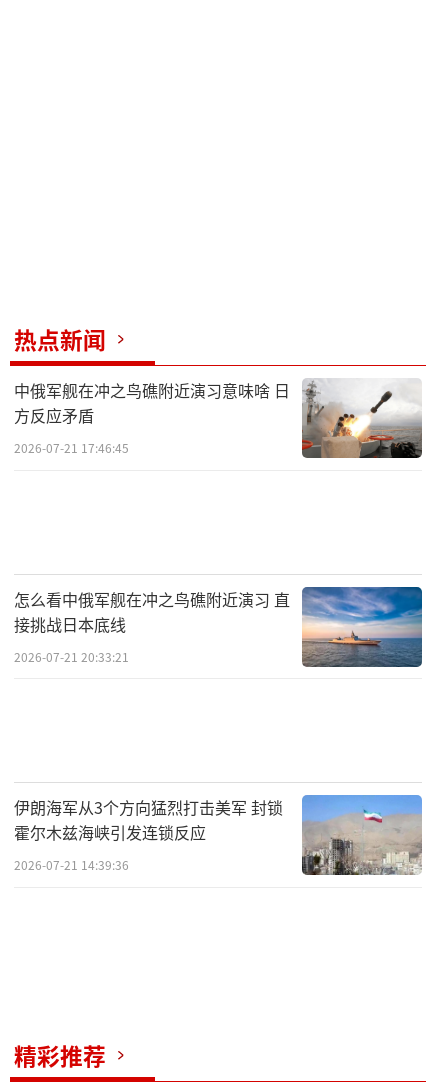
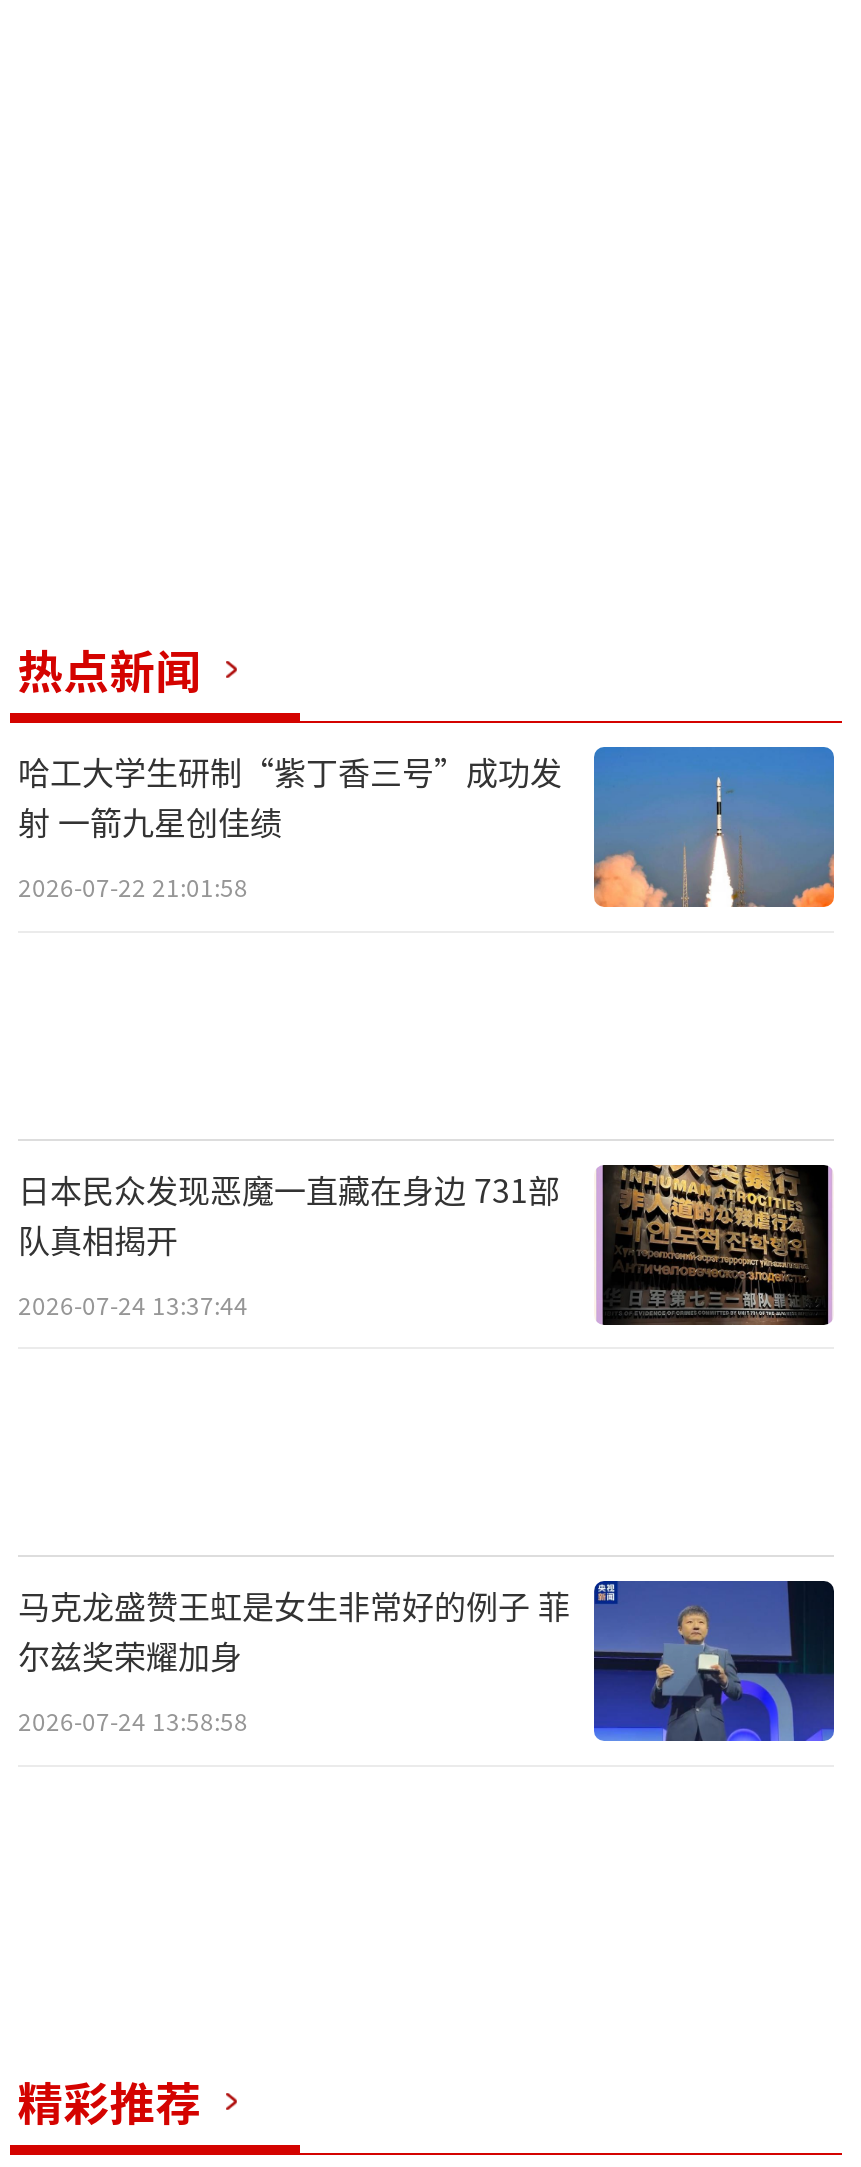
[14,378,423,459] [image] | 中俄军舰在冲之鸟礁附近演习意味啥 日 | 方反应矛盾 -> [18,745,836,909] [image] | 哈工大学生研制“紫丁香三号”成功发 | 射 一箭九星创佳绩
[14,439,129,456] 2026-07-21 17:46:45 -> [18,869,248,903] 2026-07-22 21:01:58
[14,586,423,668] [image] | 怎么看中俄军舰在冲之鸟礁附近演习 直 | 接挑战日本底线 -> [18,1163,834,1327] [image] | 日本民众发现恶魔一直藏在身边 731部 | 队真相揭开
[14,647,129,664] 2026-07-21 20:33:21 -> [18,1286,248,1320] 2026-07-24 13:37:44
[14,794,423,876] [image] | 伊朗海军从3个方向猛烈打击美军 封锁 | 霍尔木兹海峡引发连锁反应 -> [18,1579,836,1743] [image] | 马克龙盛赞王虹是女生非常好的例子 菲 | 尔兹奖荣耀加身
[14,856,129,873] 2026-07-21 14:39:36 -> [18,1704,248,1738] 2026-07-24 13:58:58

